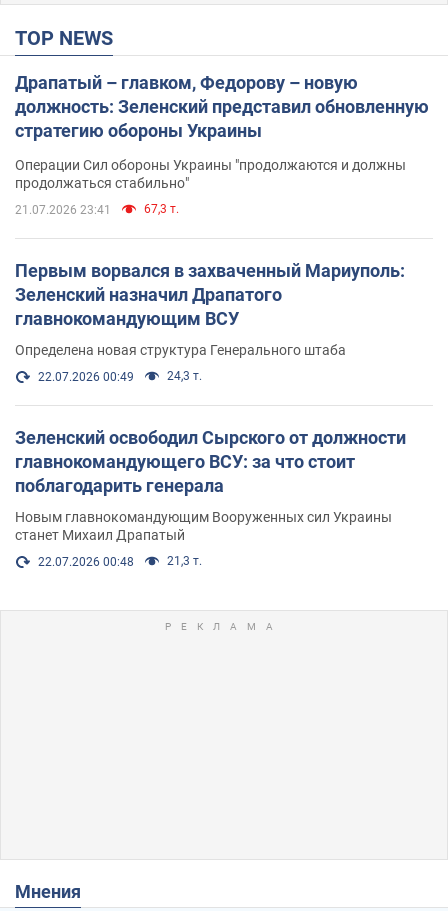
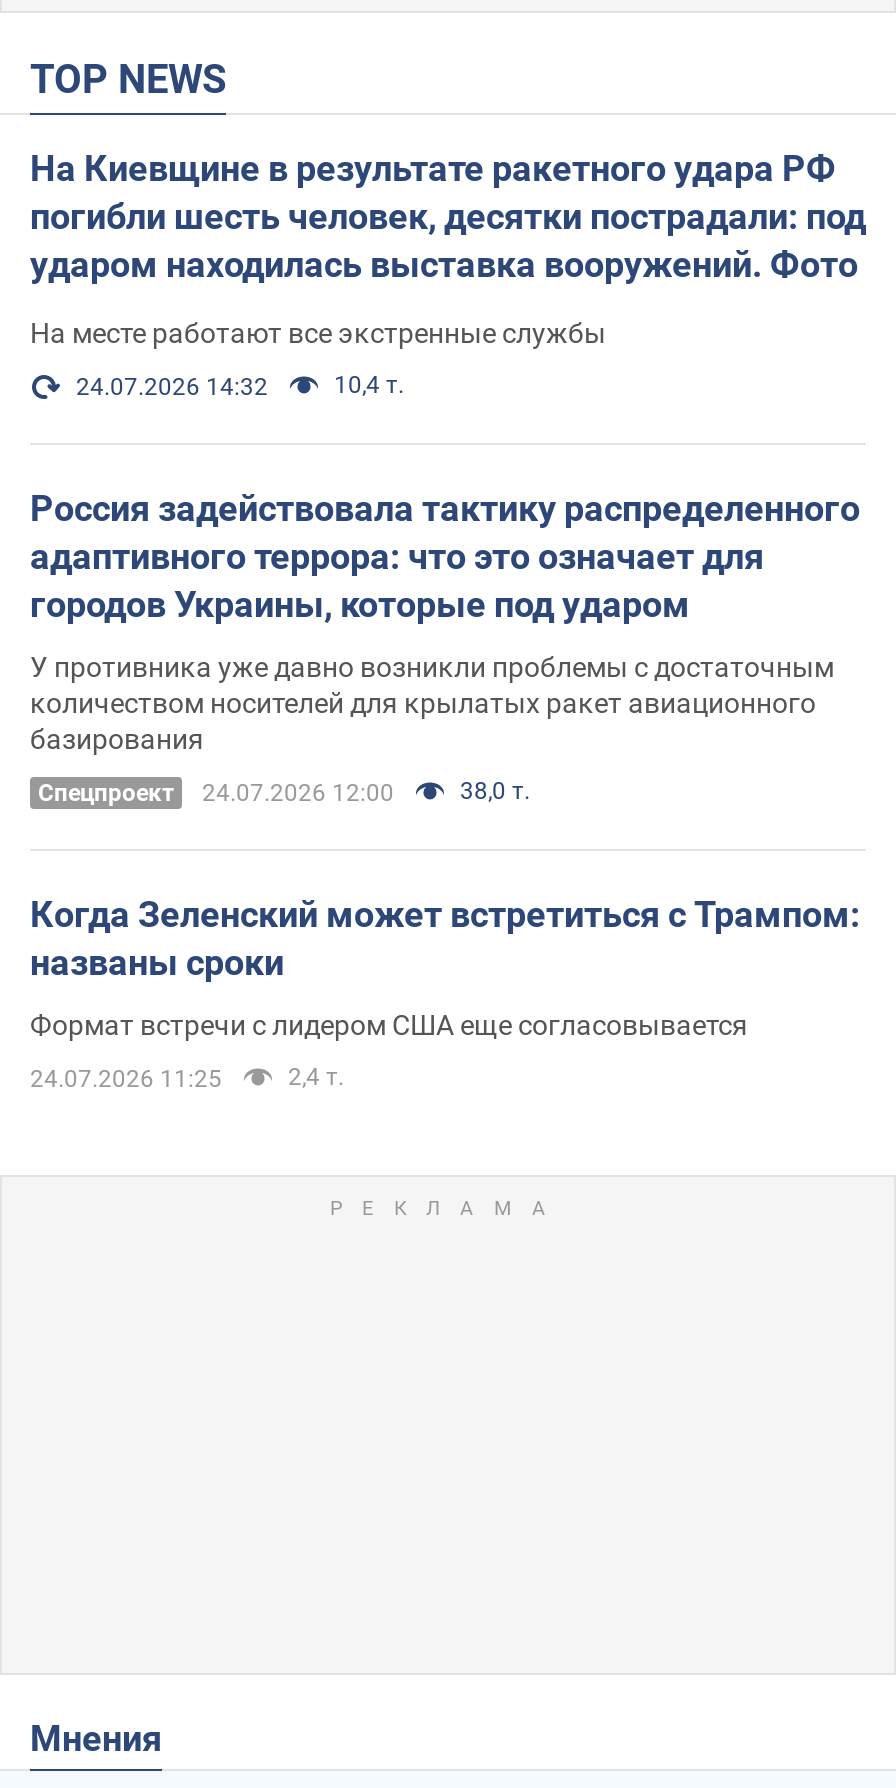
[15,72,429,141] Драпатый – главком, Федорову – новую | должность: Зеленский представил обновленную | стратегию обороны Украины -> [30,146,866,284] На Киевщине в результате ракетного удара РФ | погибли шесть человек, десятки пострадали: под | ударом находилась выставка вооружений. Фото
[15,157,406,191] Операции Сил обороны Украины "продолжаются и должны | продолжаться стабильно" -> [30,316,606,348] На месте работают все экстренные службы
[15,202,179,217] 21.07.2026 23:41 | 67,3 т. -> [76,370,404,400] 24.07.2026 14:32 | 10,4 т.
[15,260,405,329] Первым ворвался в захваченный Мариуполь: | Зеленский назначил Драпатого | главнокомандующим ВСУ -> [30,486,860,624] Россия задействовала тактику распределенного | адаптивного террора: что это означает для | городов Украины, которые под ударом
[15,342,346,358] Определена новая структура Генерального штаба -> [30,650,834,754] У противника уже давно возникли проблемы с достаточным | количеством носителей для крылатых ракет авиационного | базирования
[38,369,202,384] 22.07.2026 00:49 | 24,3 т. -> [38,776,530,806] Спецпроект | 24.07.2026 12:00 | 38,0 т.
[15,427,406,496] Зеленский освободил Сырского от должности | главнокомандующего ВСУ: за что стоит | поблагодарить генерала -> [30,892,860,982] Когда Зеленский может встретиться с Трампом: | названы сроки
[15,509,392,543] Новым главнокомандующим Вооруженных сил Украины | станет Михаил Драпатый -> [30,1008,748,1040] Формат встречи с лидером США еще согласовывается
[38,554,202,569] 22.07.2026 00:48 | 21,3 т. -> [30,1062,344,1092] 24.07.2026 11:25 | 2,4 т.

